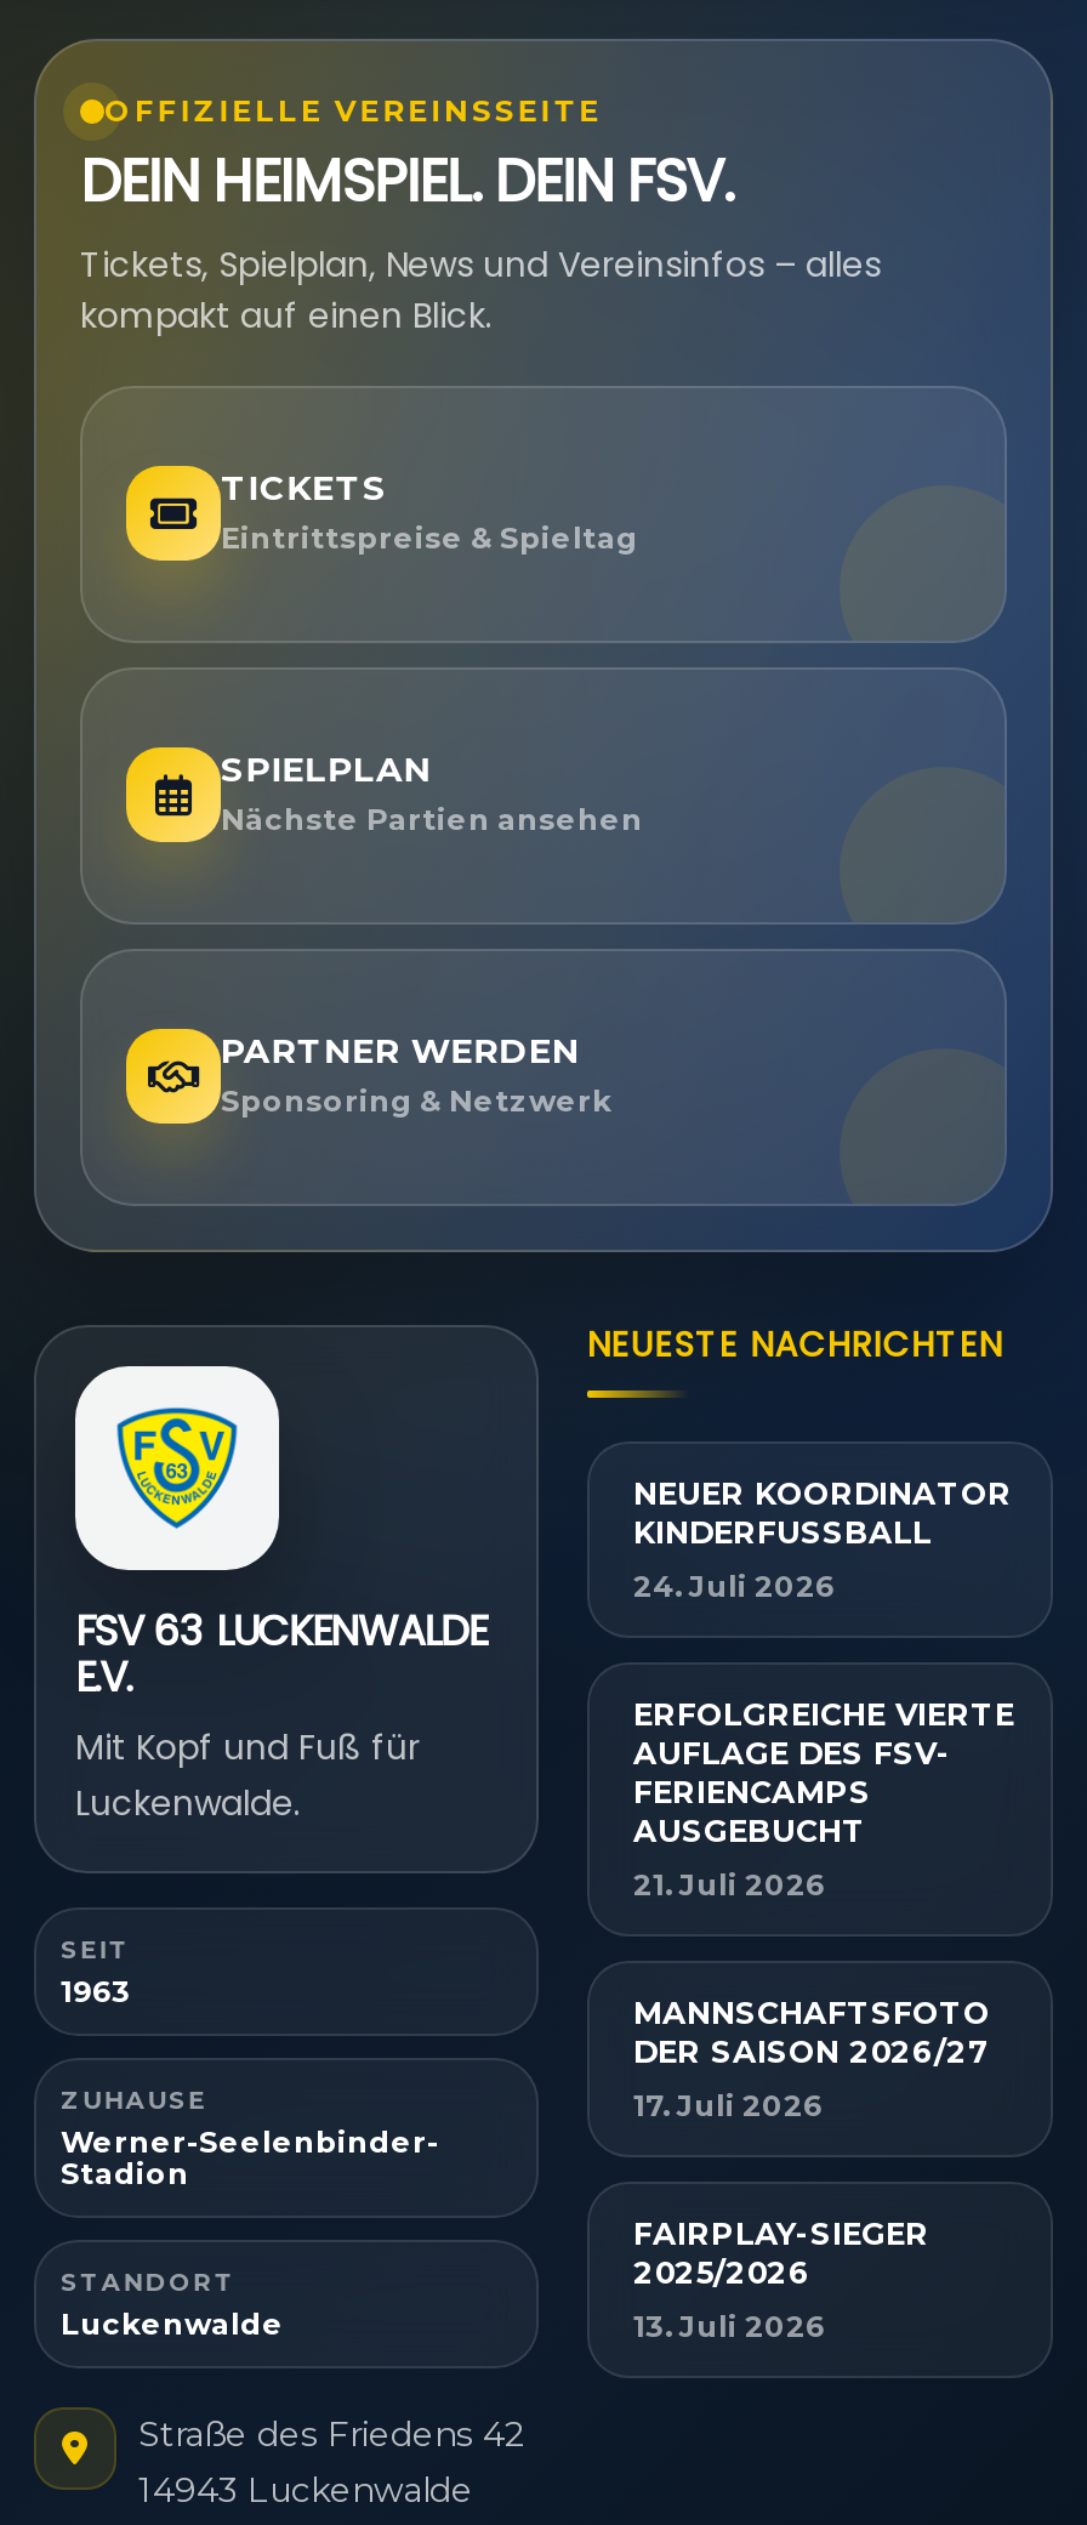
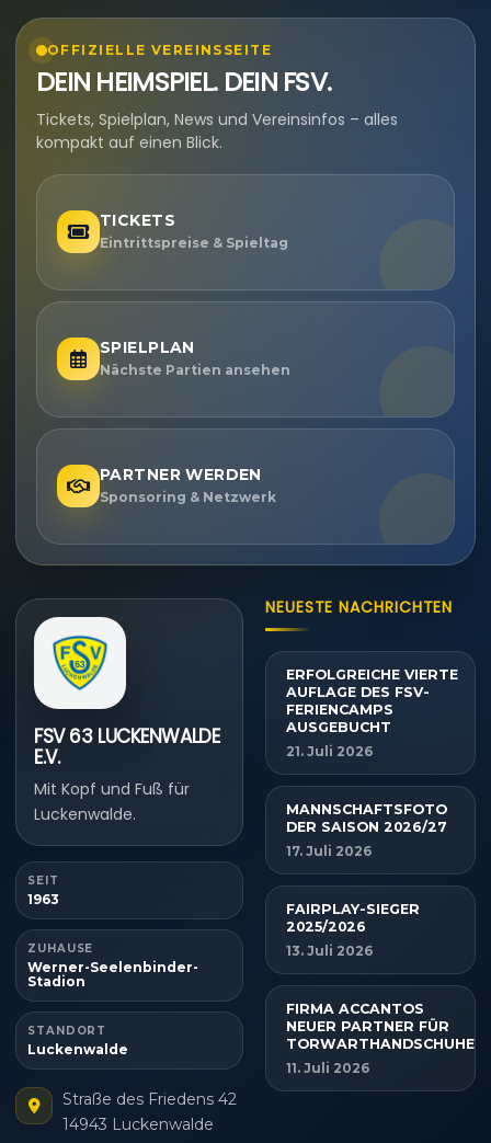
[633,1475,1012,1604] NEUER KOORDINATOR | KINDERFUSSBALL | 24. Juli 2026 -> none
moved [633,1696,1014,2344] -> [286,666,458,959]: ERFOLGREICHE VIERTE | AUFLAGE DES FSV- | FERIENCAMPS | ... | 2025/2026 | 13. Juli 2026
none -> [286,1000,475,1076] FIRMA ACCANTOS | NEUER PARTNER FÜR | TORWARTHANDSCHUHE | 11. Juli 2026

